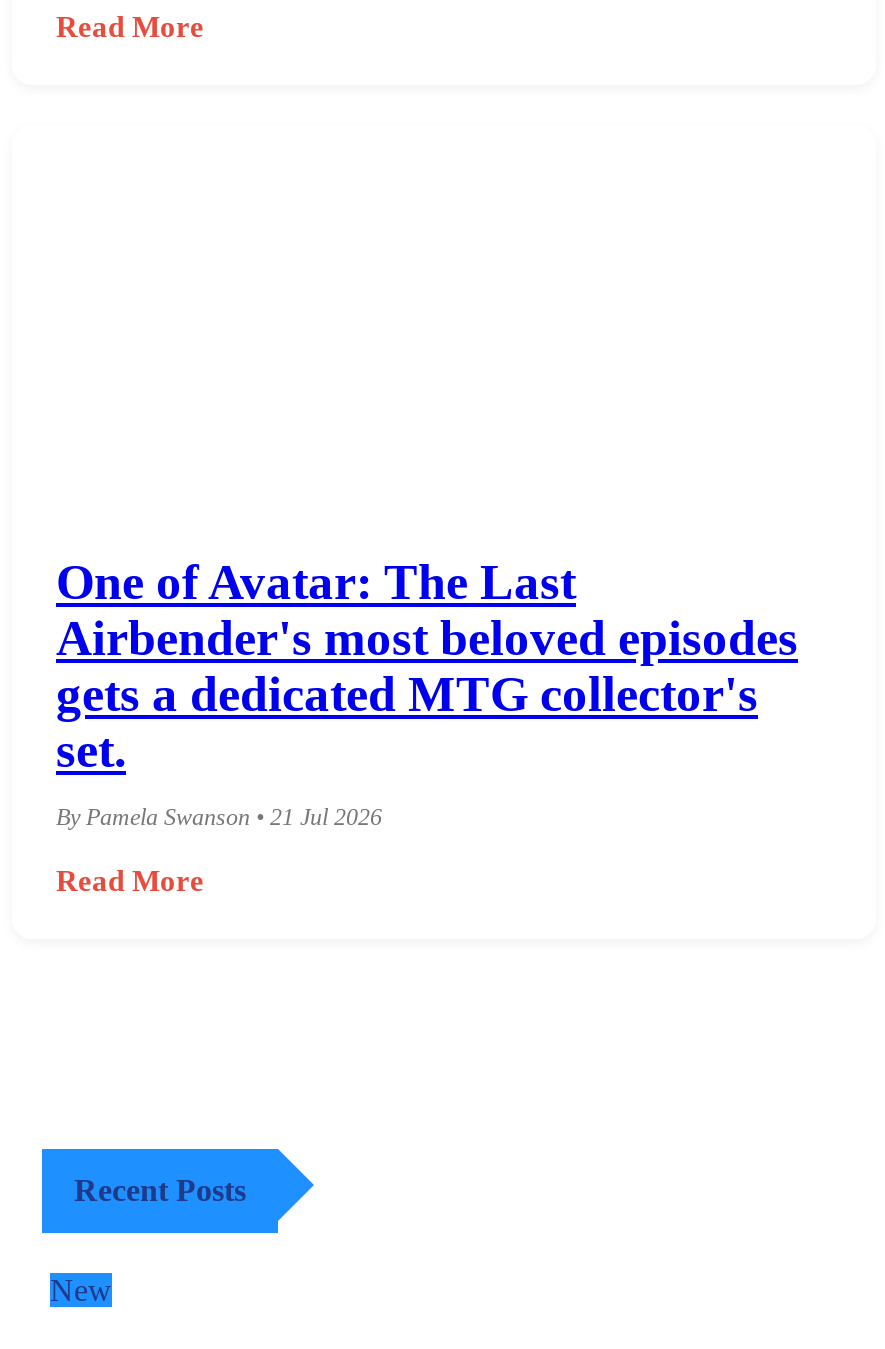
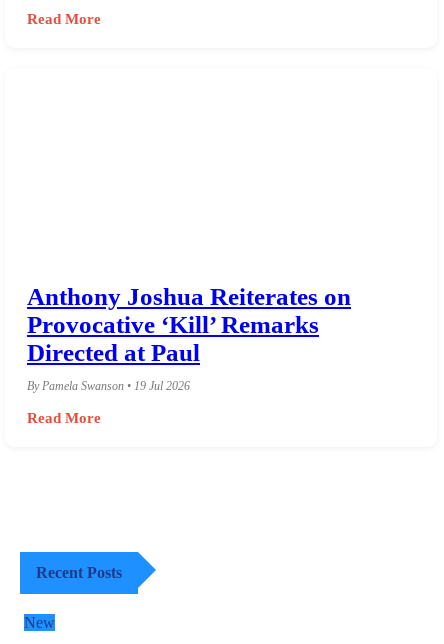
[56,556,798,778] One of Avatar: The Last | Airbender's most beloved episodes | gets a dedicated MTG collector's | set. -> [27,283,351,366] Anthony Joshua Reiterates on | Provocative ‘Kill’ Remarks | Directed at Paul
[56,804,382,832] By Pamela Swanson • 21 Jul 2026 -> [27,379,190,393] By Pamela Swanson • 19 Jul 2026

